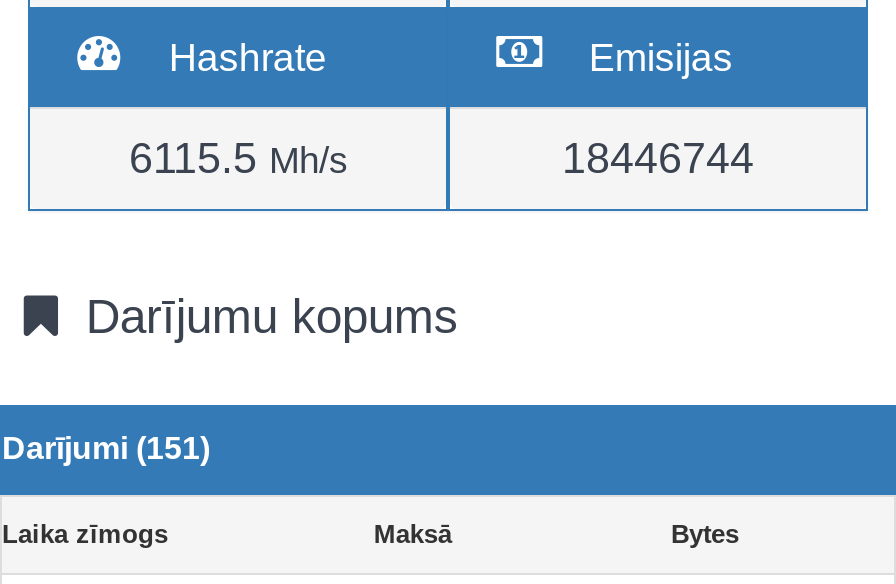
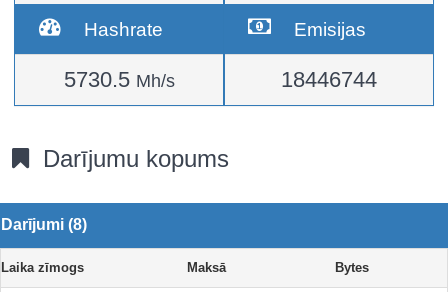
[129,133,347,183] 6115.5 Mh/s -> [63,67,174,92] 5730.5 Mh/s
[2,431,210,465] Darījumi (151) -> [1,216,87,233] Darījumi (8)

